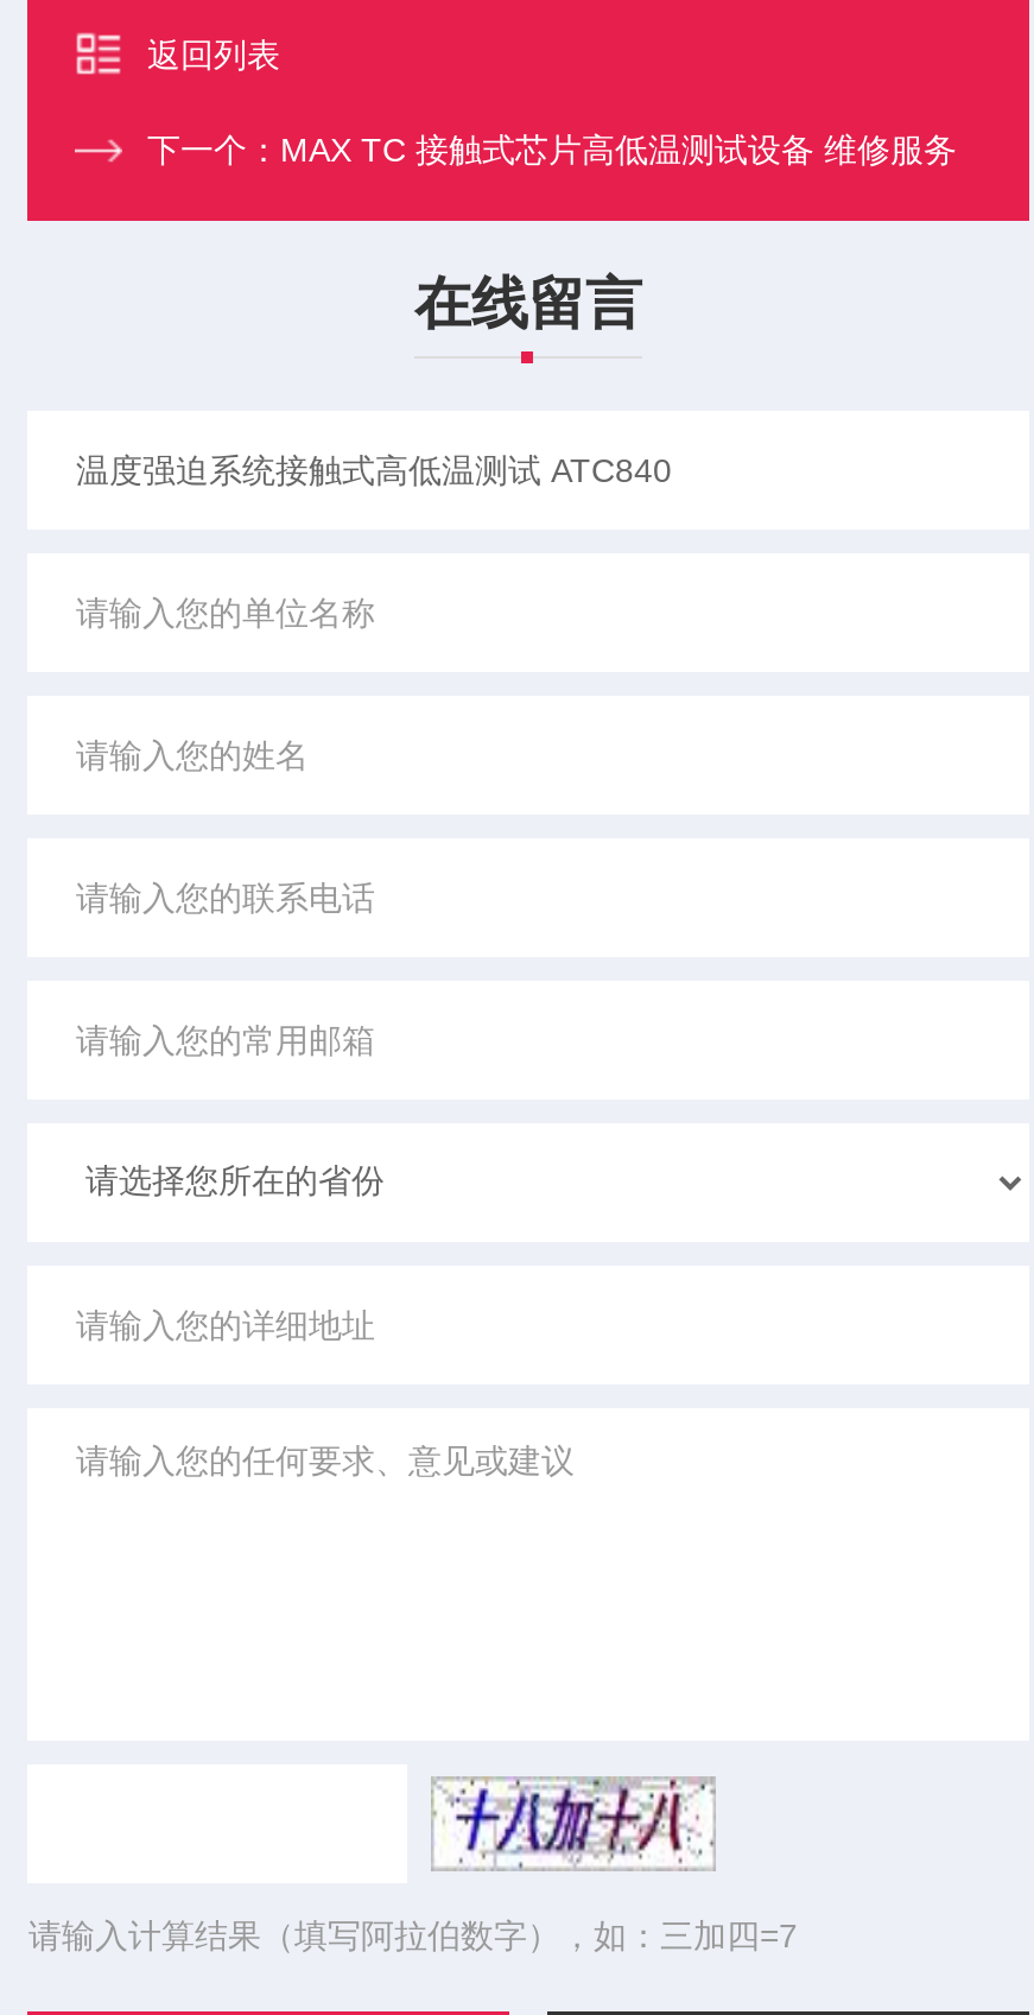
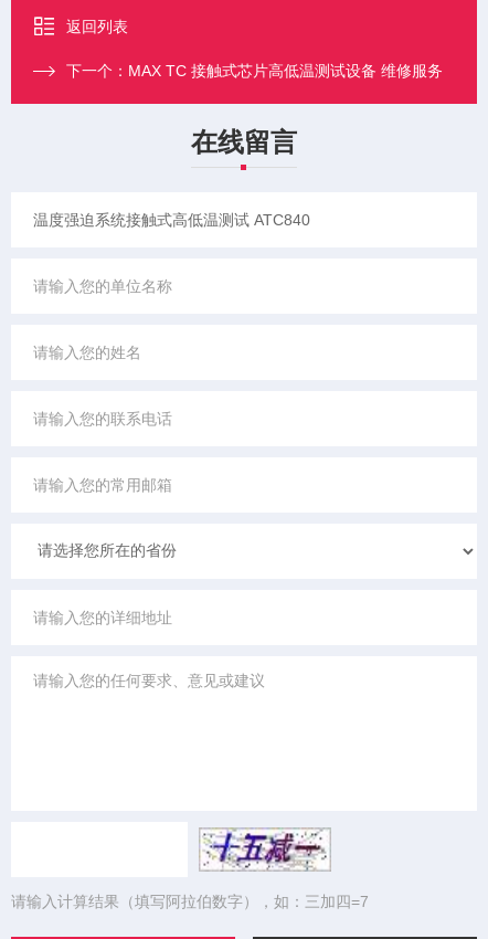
[443,1776,706,1867] [image] -> [203,829,327,871] [image]

